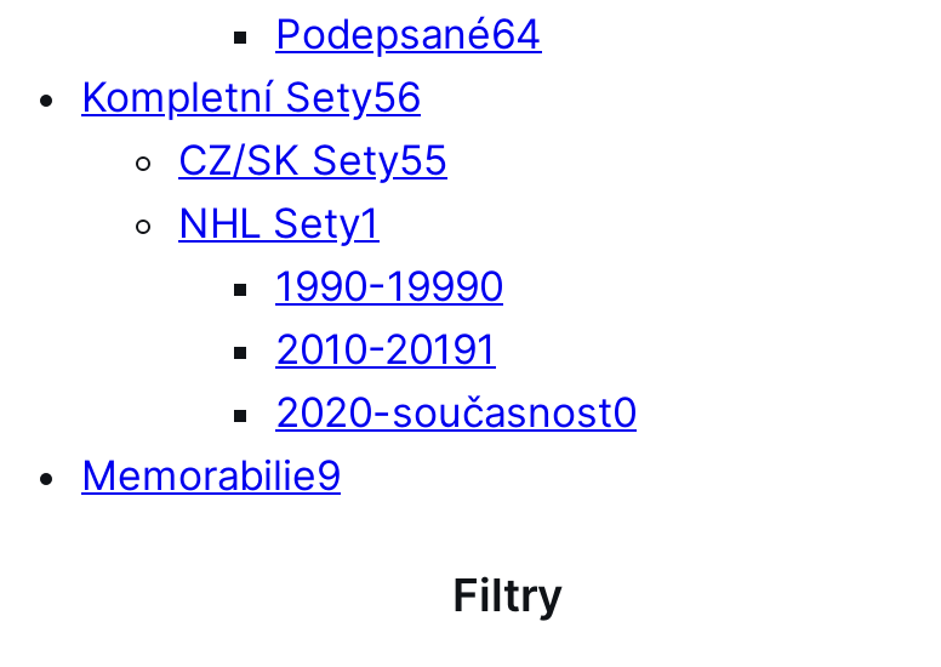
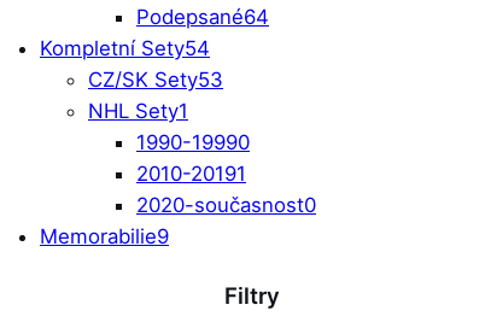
[81,73,421,121] Kompletní Sety56 -> [40,36,210,60] Kompletní Sety54
[178,136,447,184] CZ/SK Sety55 -> [88,68,223,92] CZ/SK Sety53

